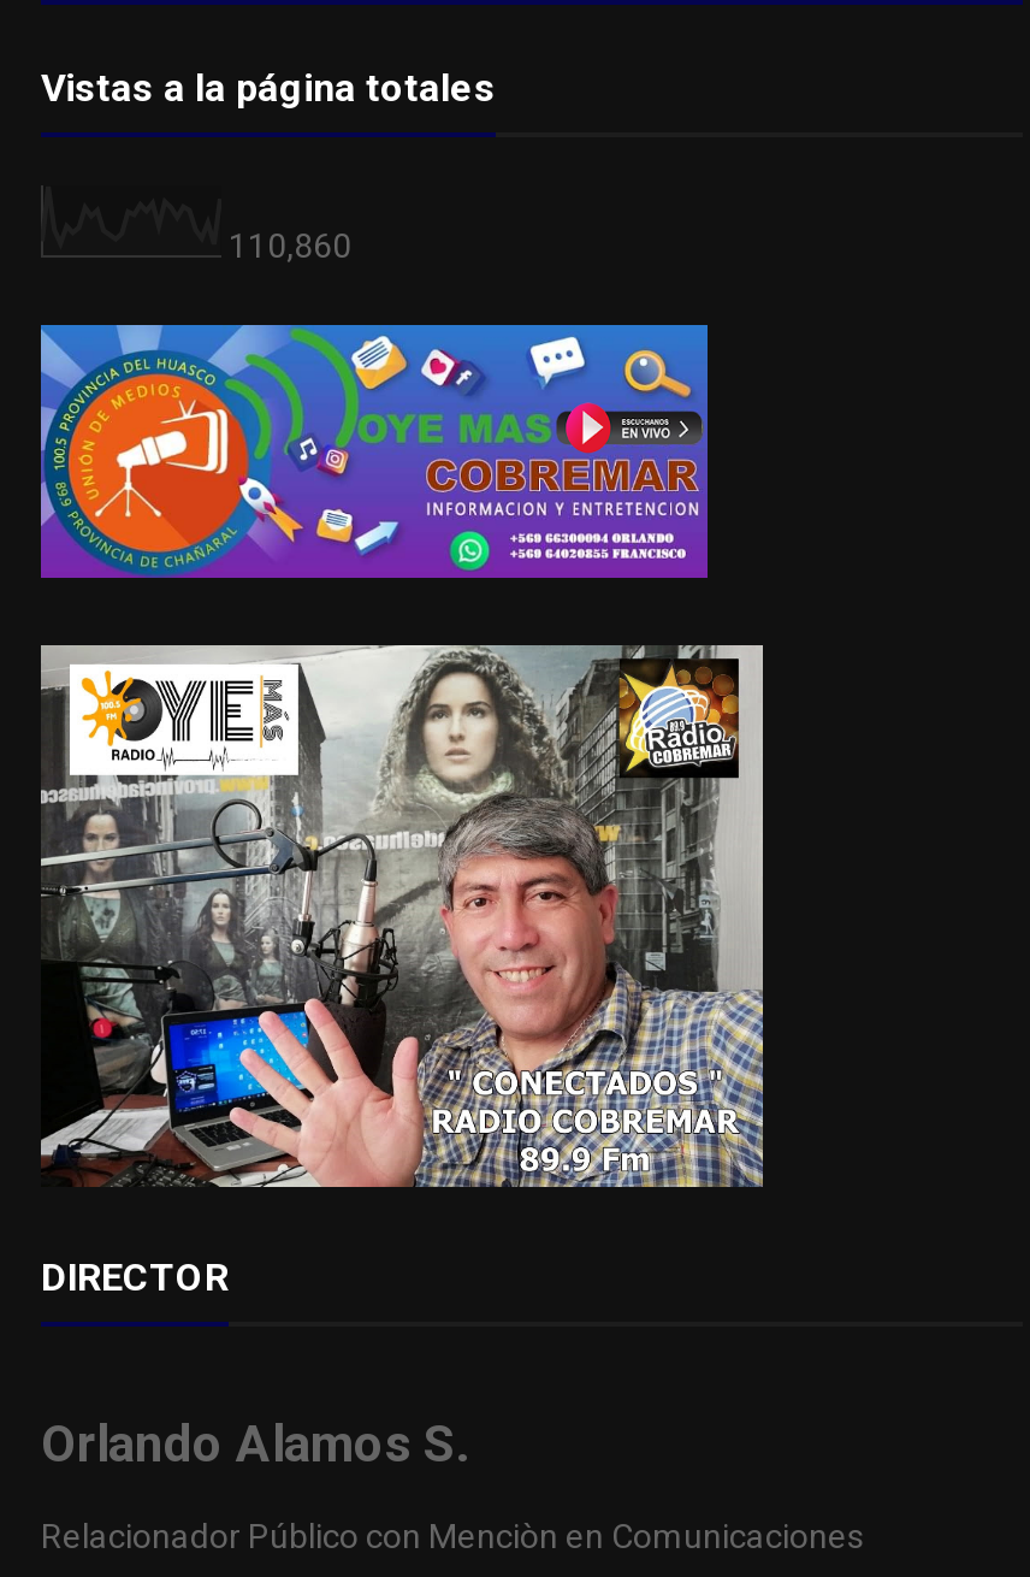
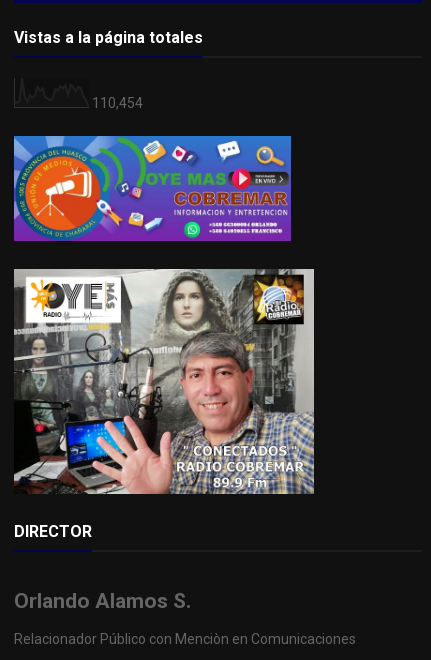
[229,226,351,265] 110,860 -> [92,95,143,111] 110,454

